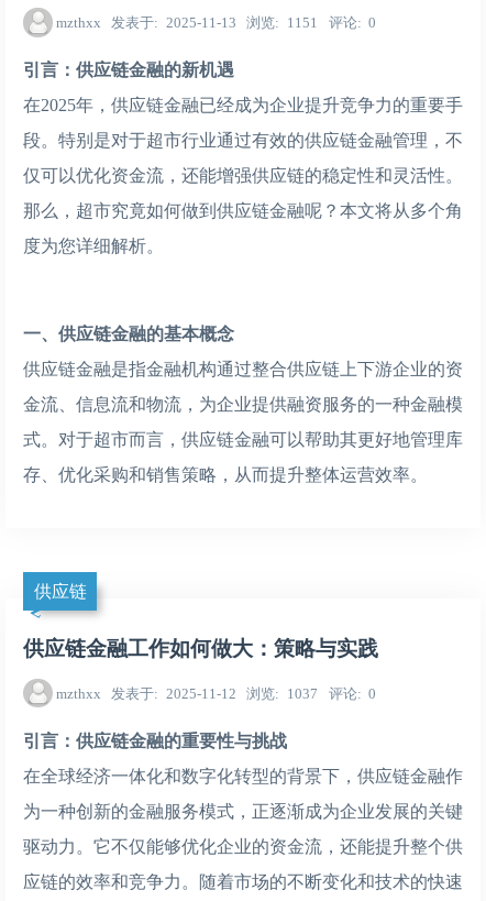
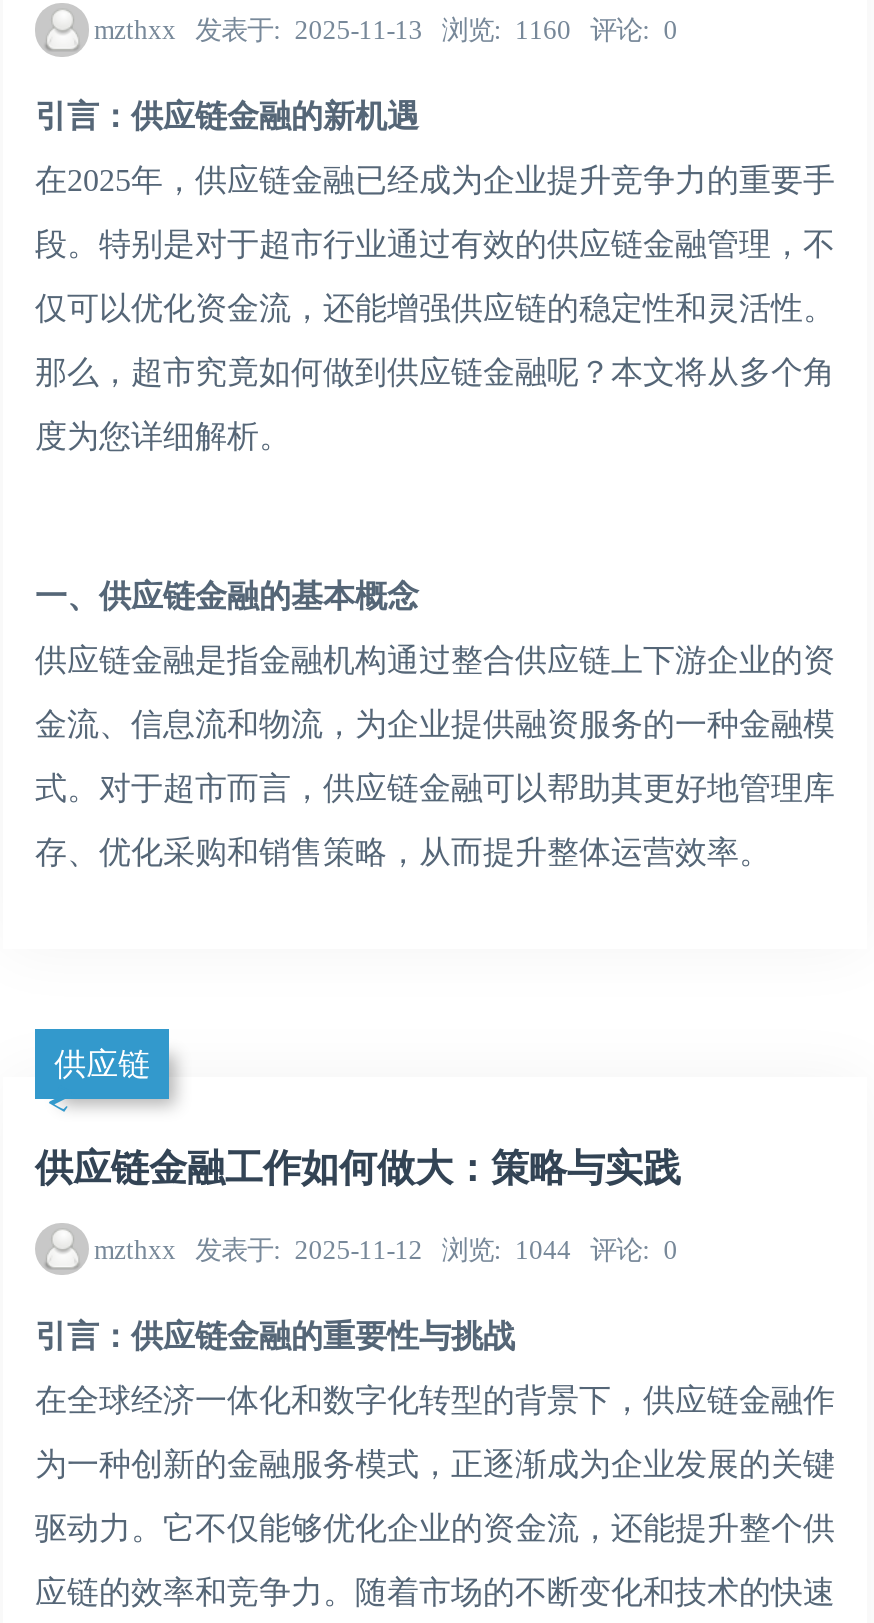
[56,14,376,31] mzthxx 发表于 2025-11-13 浏览 1151 评论 0 -> [94,15,678,45] mzthxx 发表于 2025-11-13 浏览 1160 评论 0
[56,685,376,701] mzthxx 发表于 2025-11-12 浏览 1037 评论 0 -> [94,1234,678,1264] mzthxx 发表于 2025-11-12 浏览 1044 评论 0

